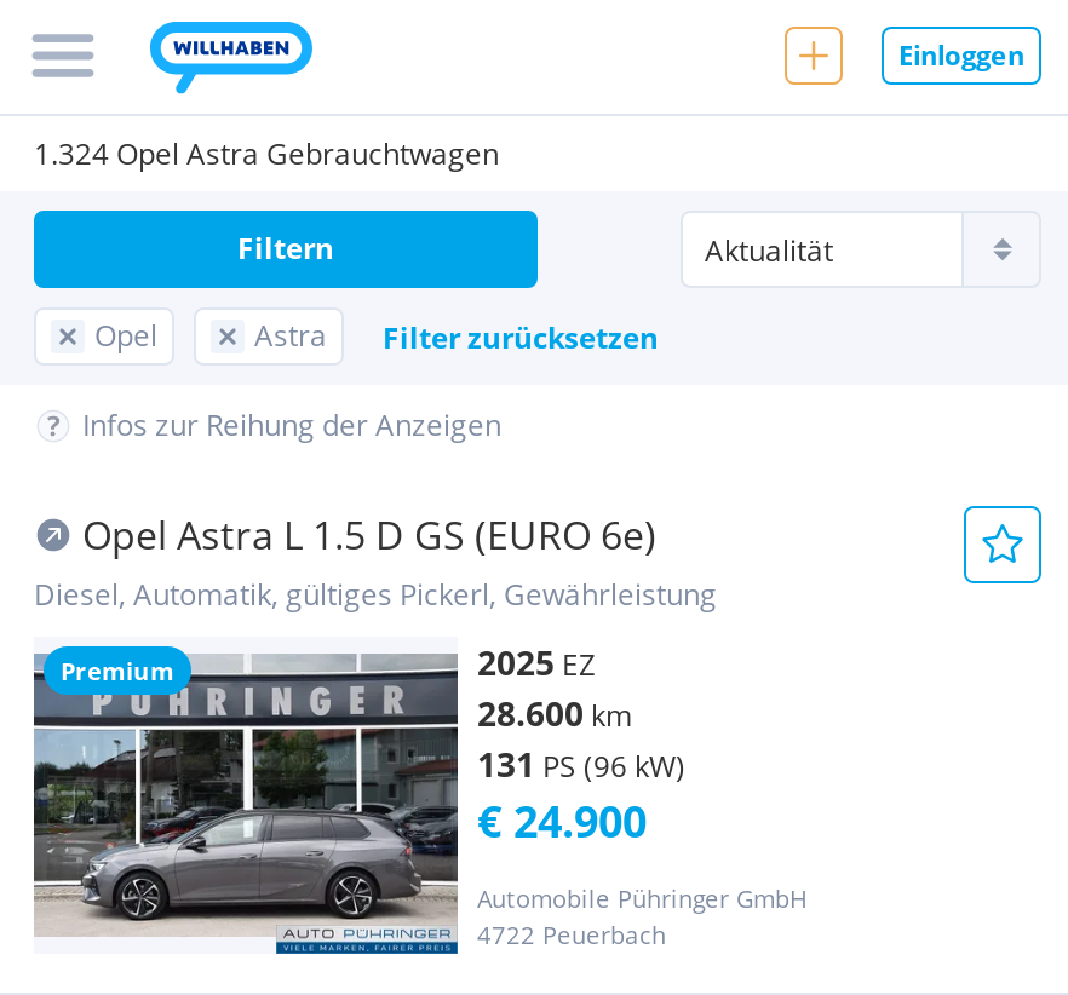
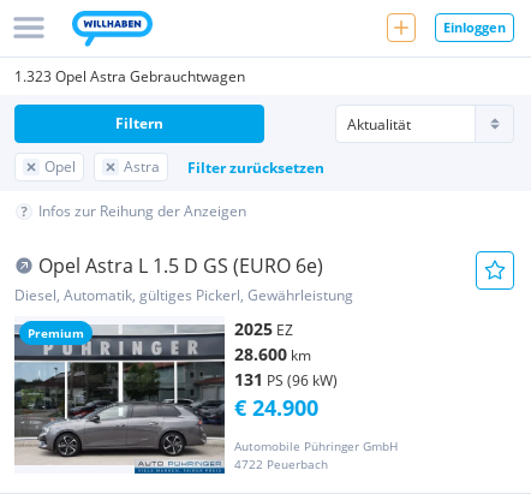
[34,133,499,174] 1.324 Opel Astra Gebrauchtwagen -> [14,66,245,87] 1.323 Opel Astra Gebrauchtwagen

